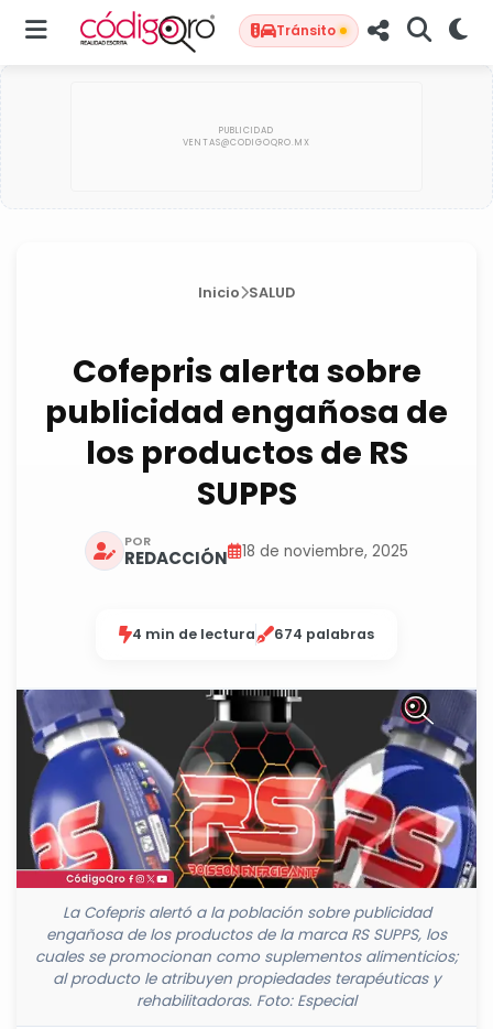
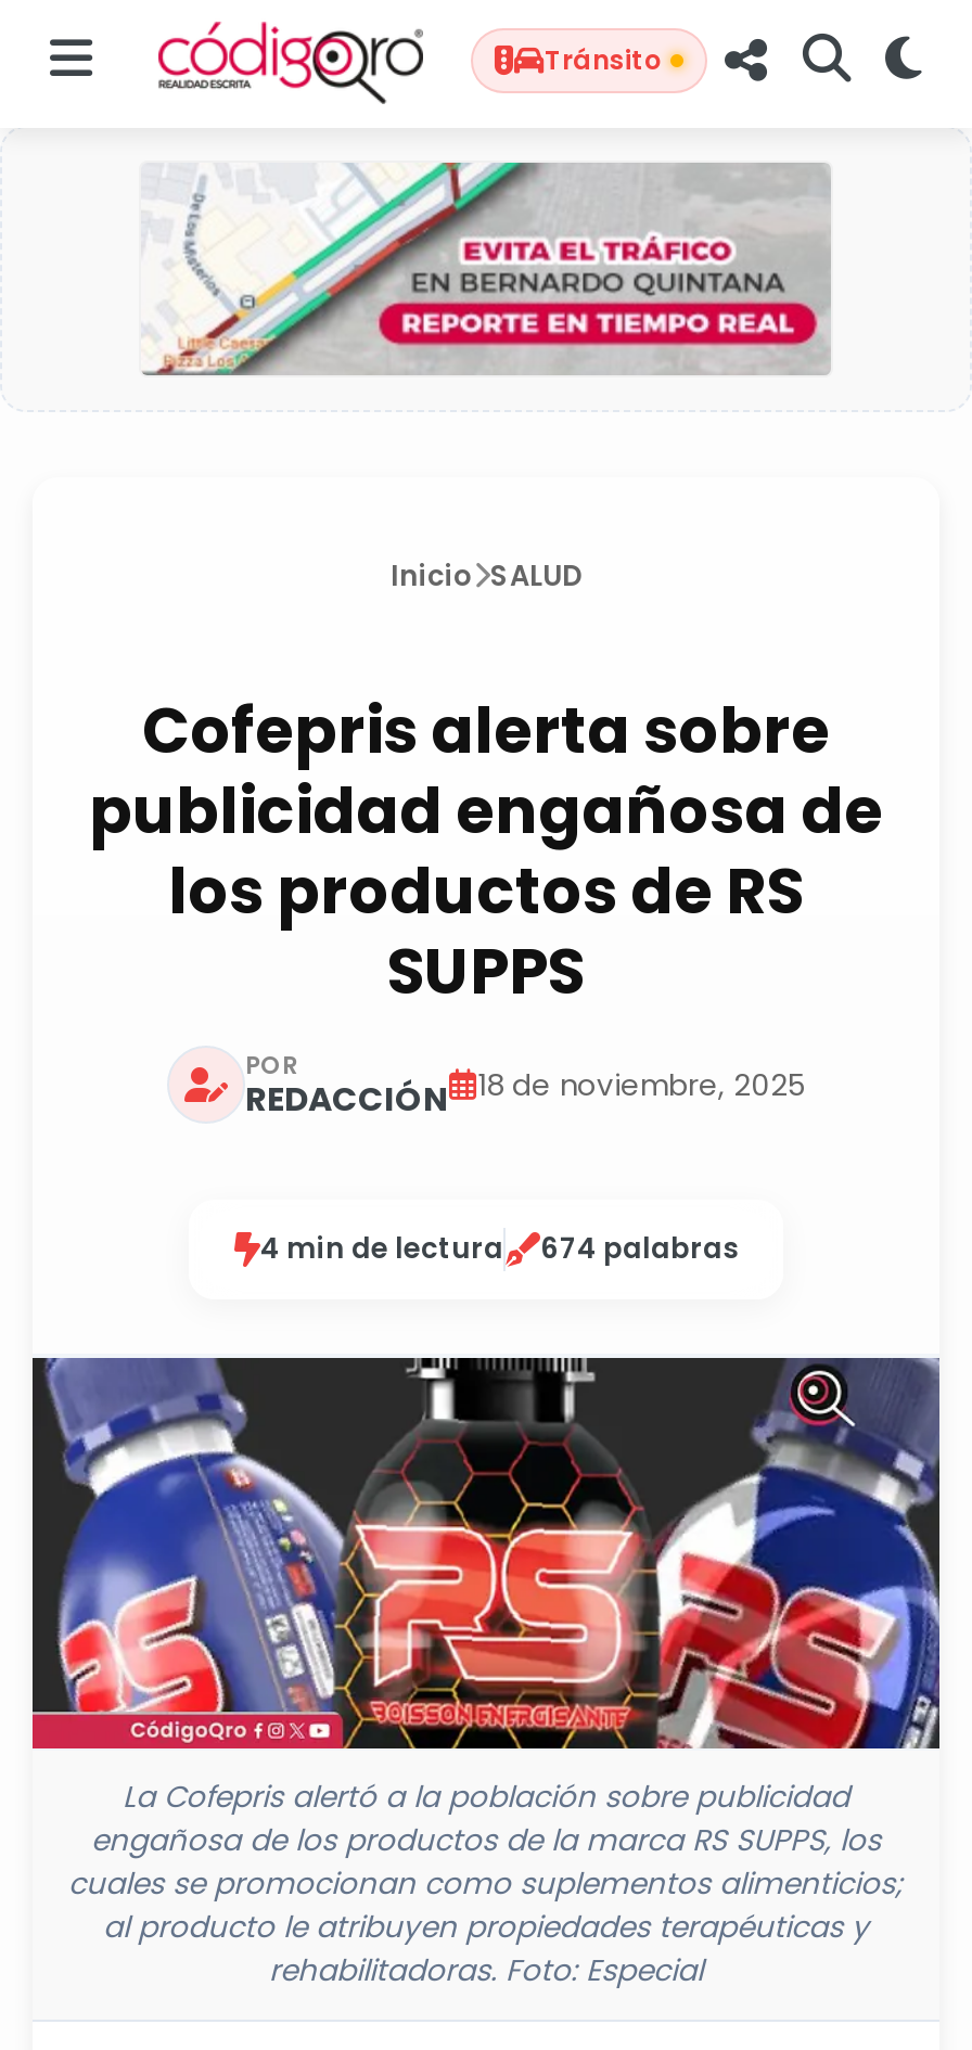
none -> [143,161,831,377] [image]

